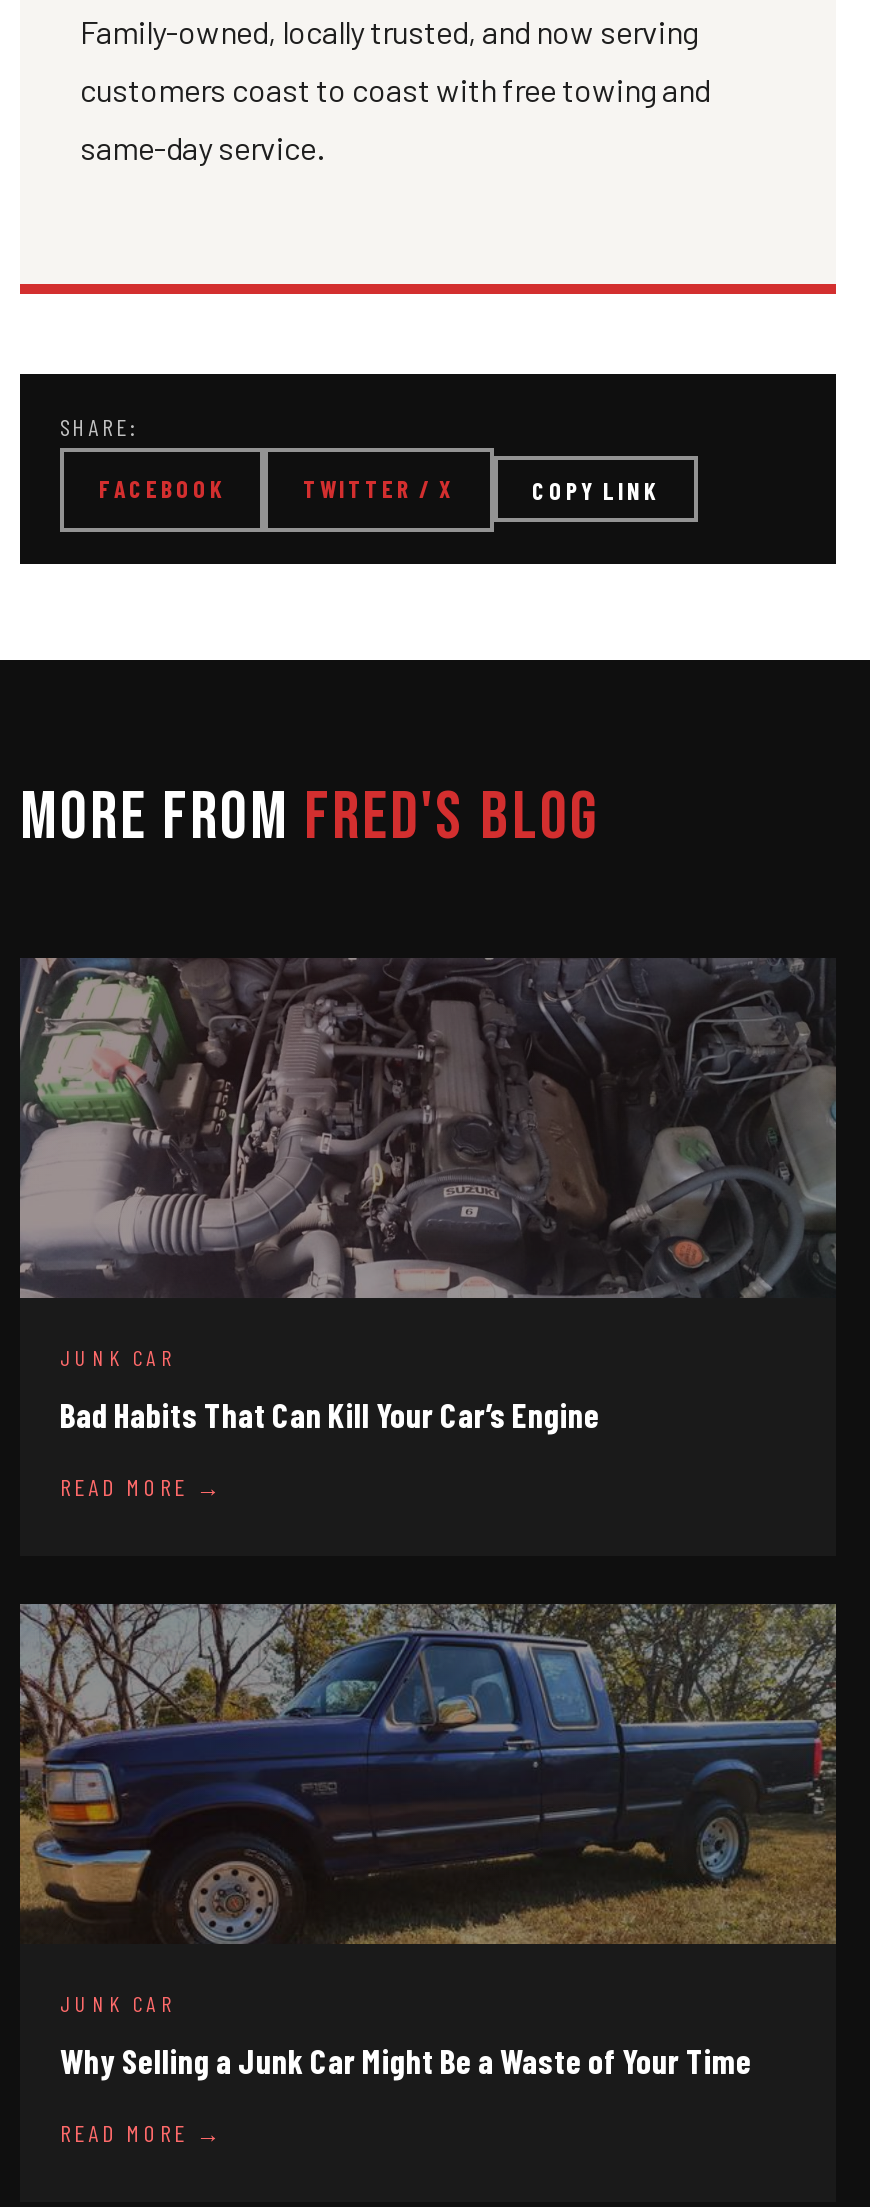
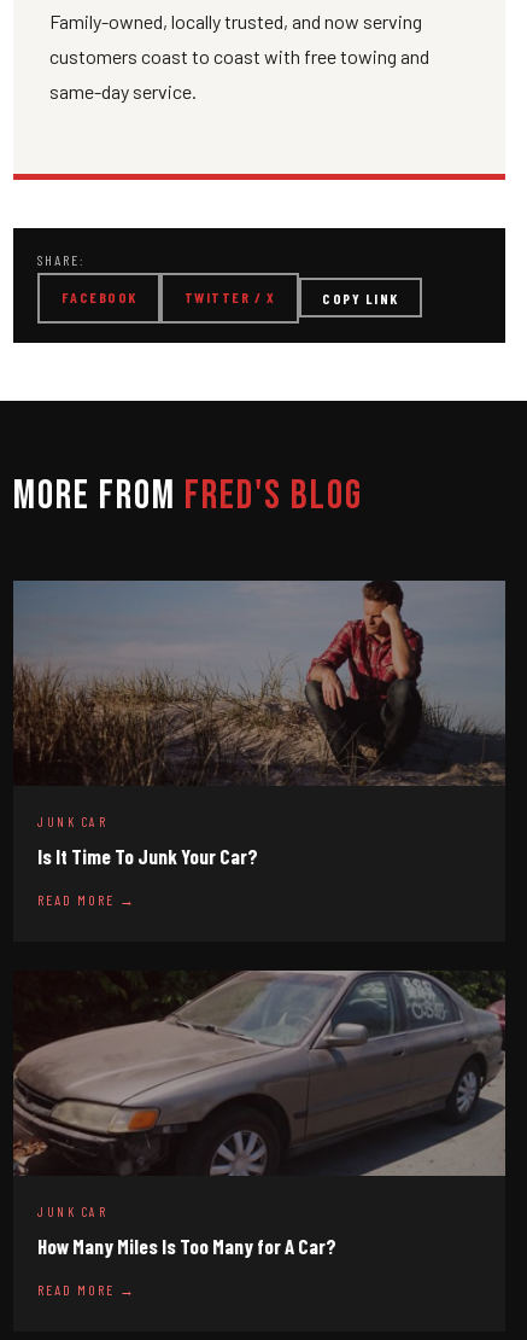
[18,959,836,1299] [image] -> [13,581,505,786] [image]
[60,1393,600,1433] Bad Habits That Can Kill Your Car’s Engine -> [37,844,258,868] Is It Time To Junk Your Car?
[18,1603,838,1945] [image] -> [13,971,505,1176] [image]
[60,2039,752,2079] Why Selling a Junk Car Might Be a Waste of Your Time -> [37,1234,336,1258] How Many Miles Is Too Many for A Car?

